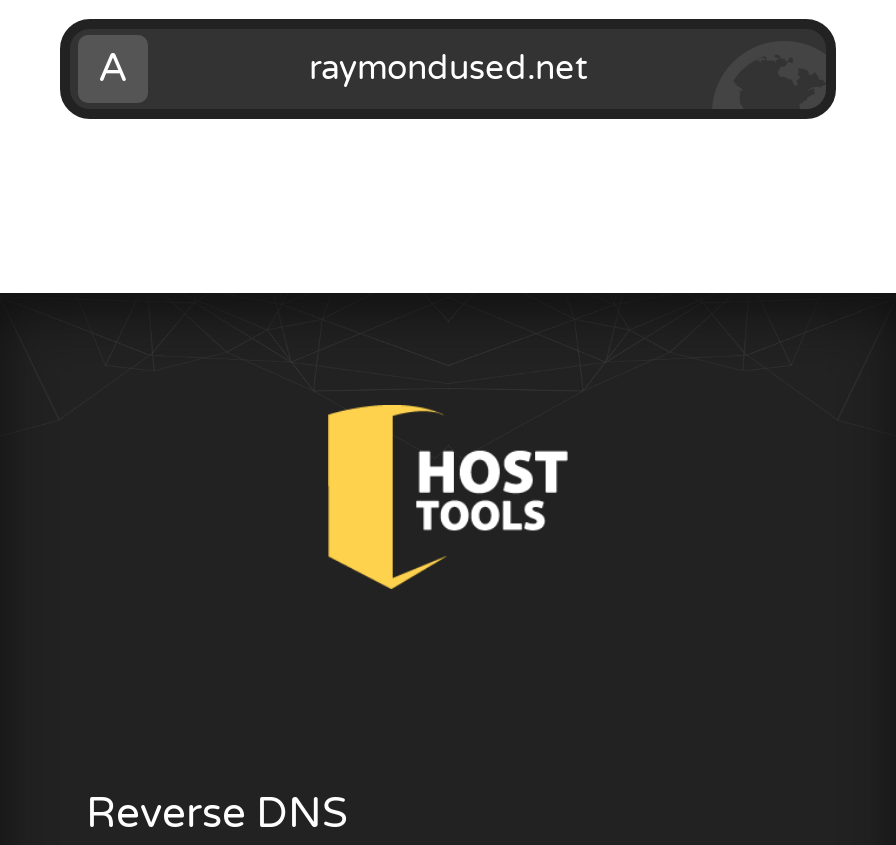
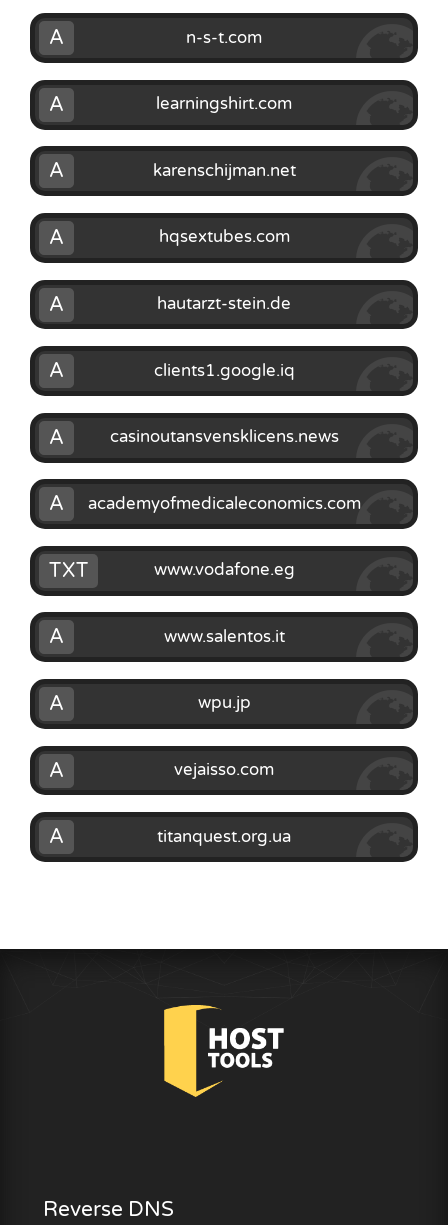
[309,48,587,88] raymondused.net -> [49,28,360,849] n-s-t.com | A | learningshirt.com | A | karenschijman.net | A | hqsextubes.com | A | hautarzt-stein.de | A | clients1.google.iq | A | casinoutansvensklicens.news | A | academyofmedicaleconomics.com | TXT | www.vodafone.eg | A | www.salentos.it | A | wpu.jp | A | vejaisso.com | A | titanquest.org.ua

